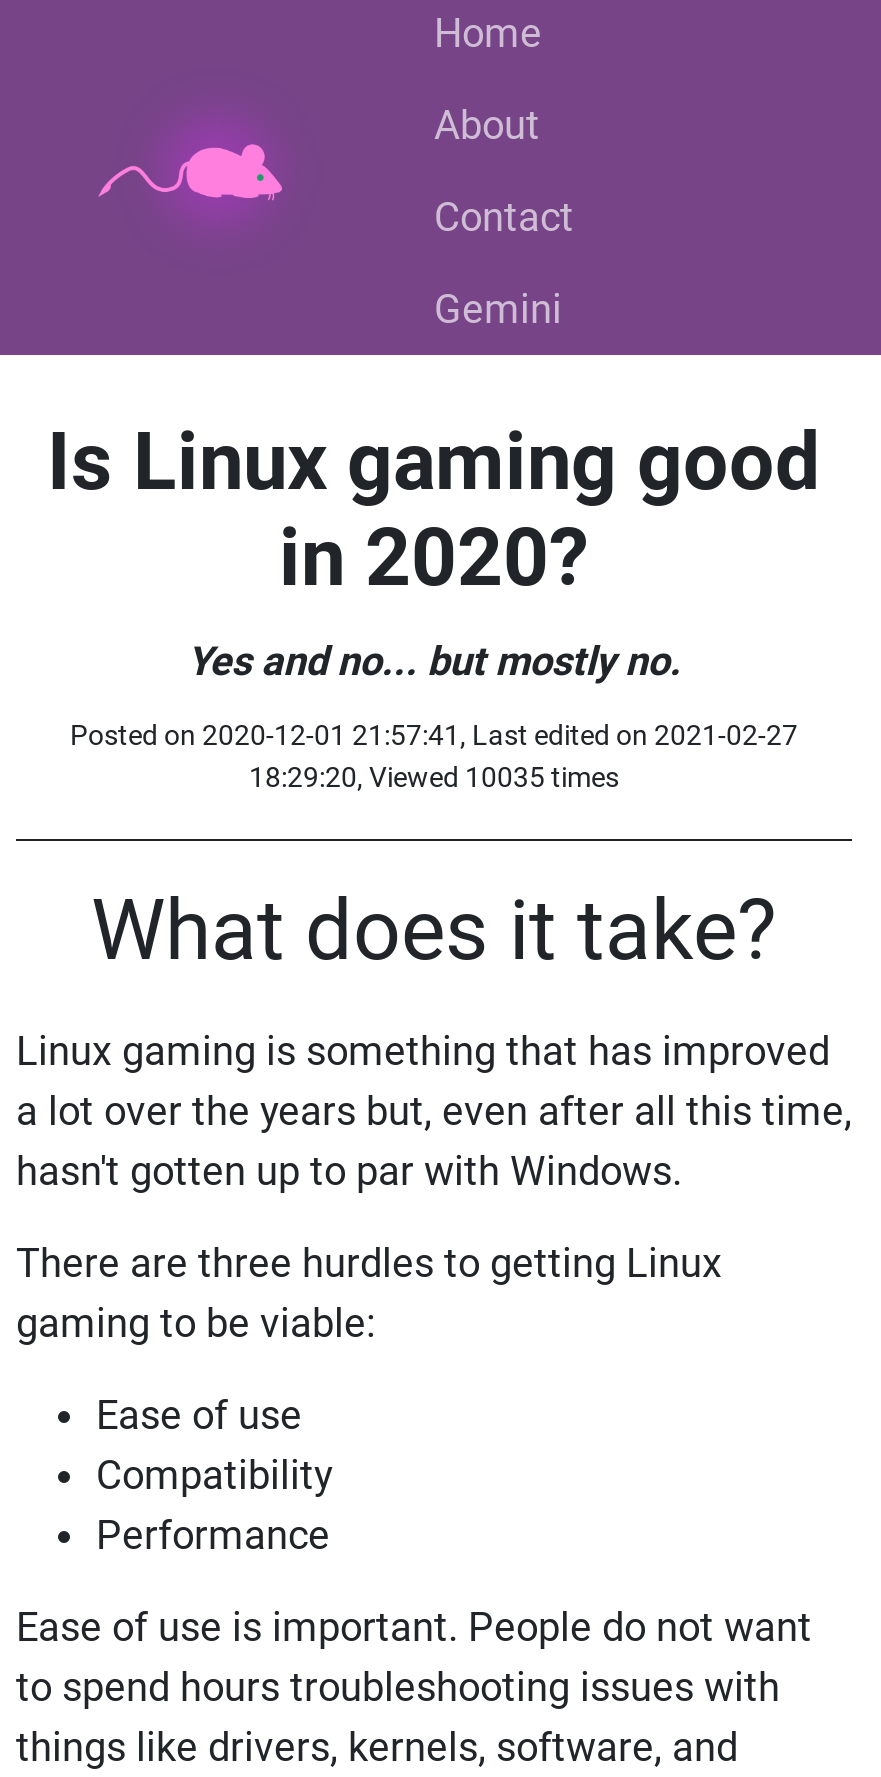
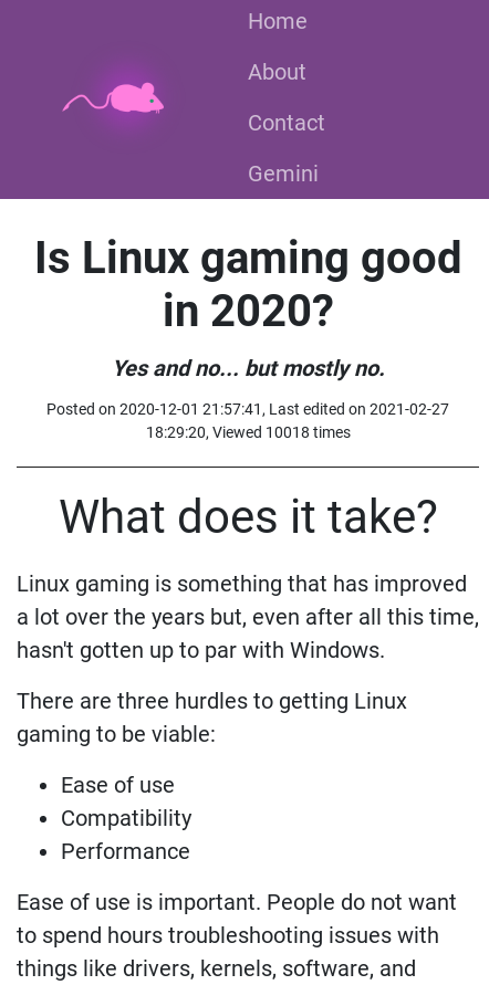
[249,761,619,793] 18:29:20, Viewed 10035 times -> [145,423,350,441] 18:29:20, Viewed 10018 times

